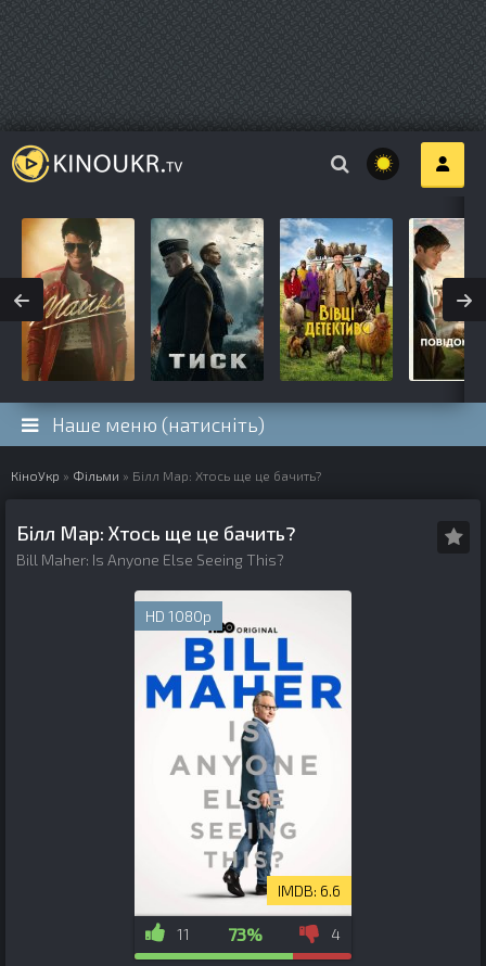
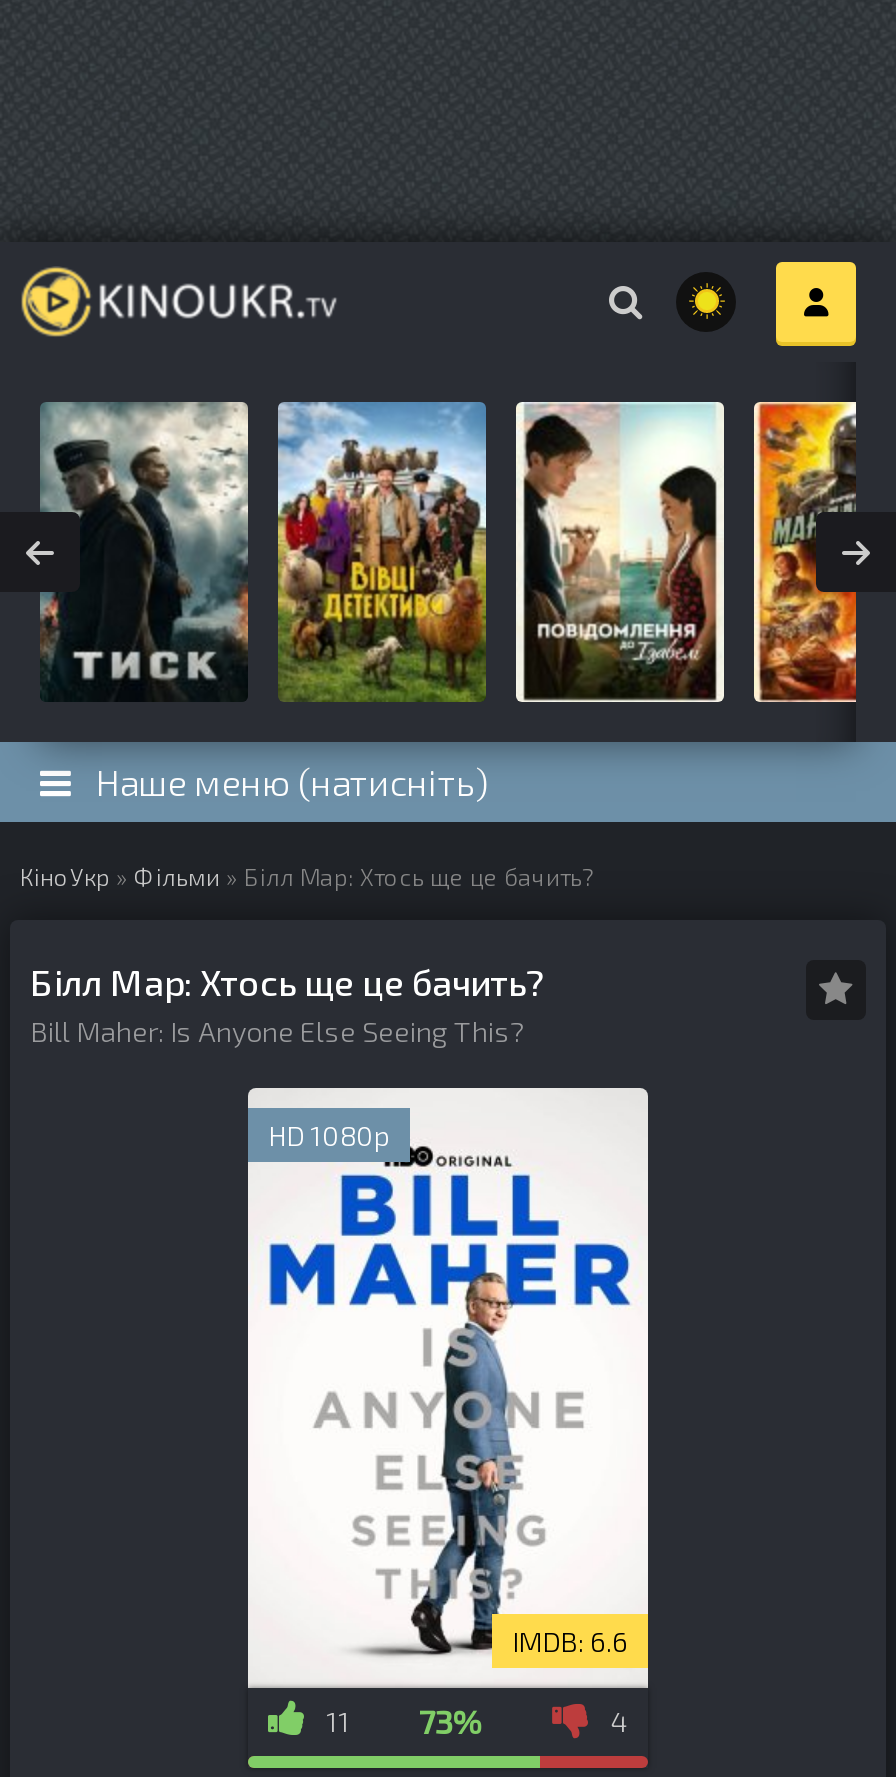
[21,217,136,382] [image] -> [38,402,248,702] [image]
[151,217,265,381] [image] -> [276,400,488,702] [image]
[279,217,394,381] [image] -> [514,400,726,704] [image]
[410,217,465,381] [image] -> [754,400,858,702] [image]

